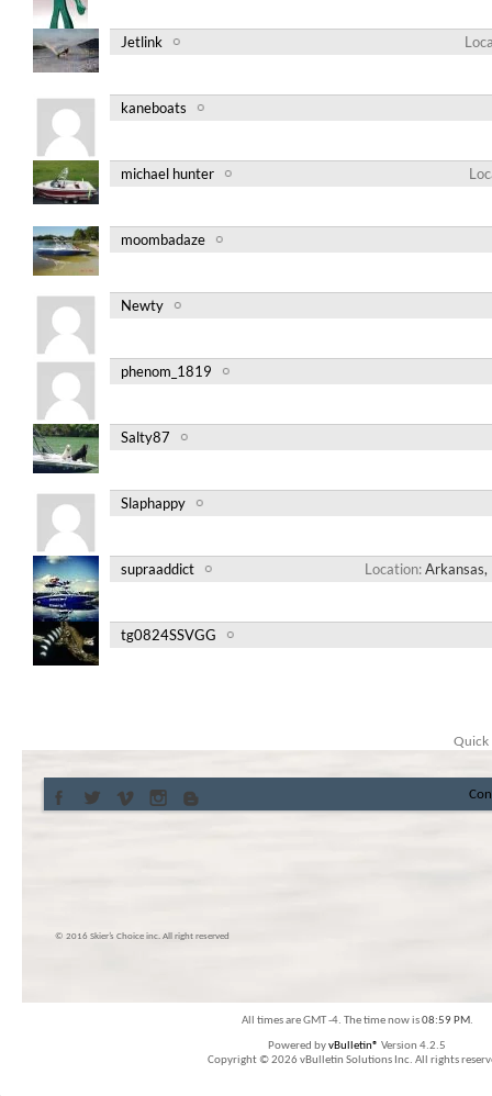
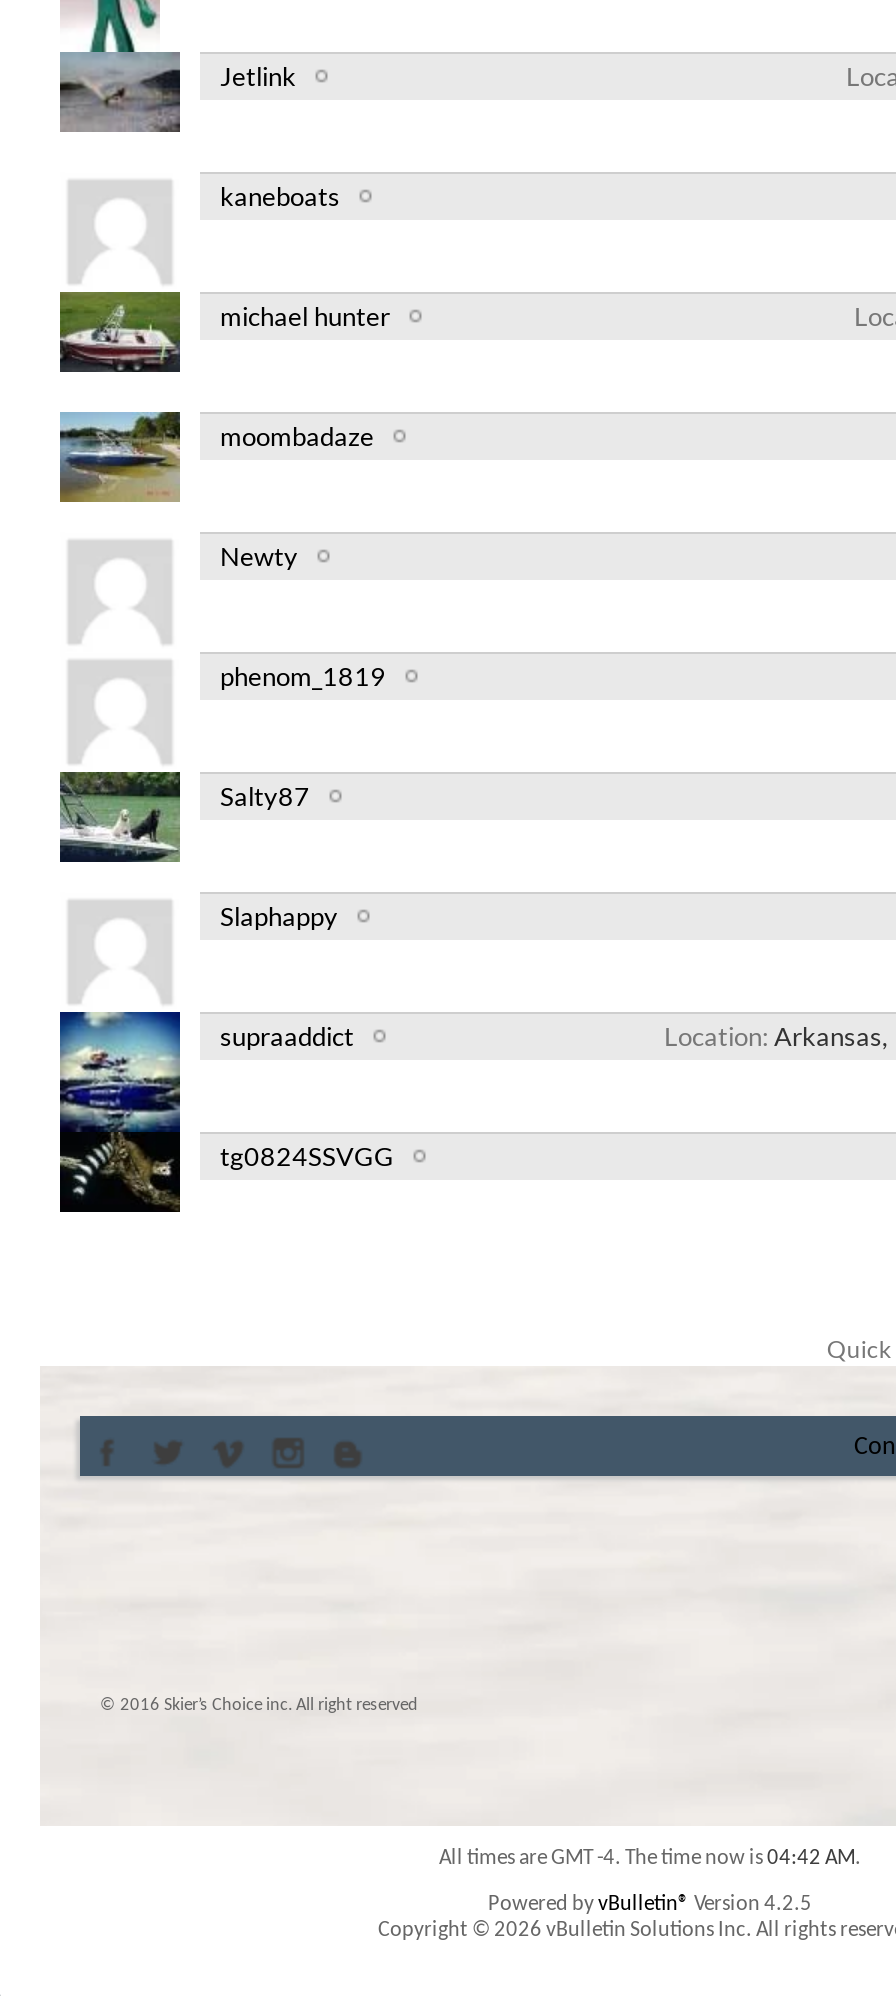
[241,1015,473,1027] All times are GMT -4. The time now is 08:59 PM. -> [439,1848,861,1870] All times are GMT -4. The time now is 04:42 AM.

